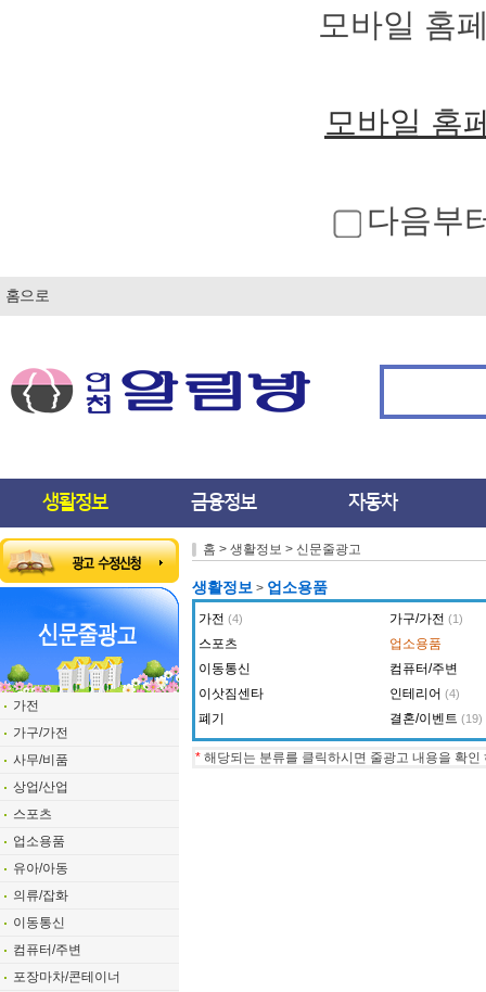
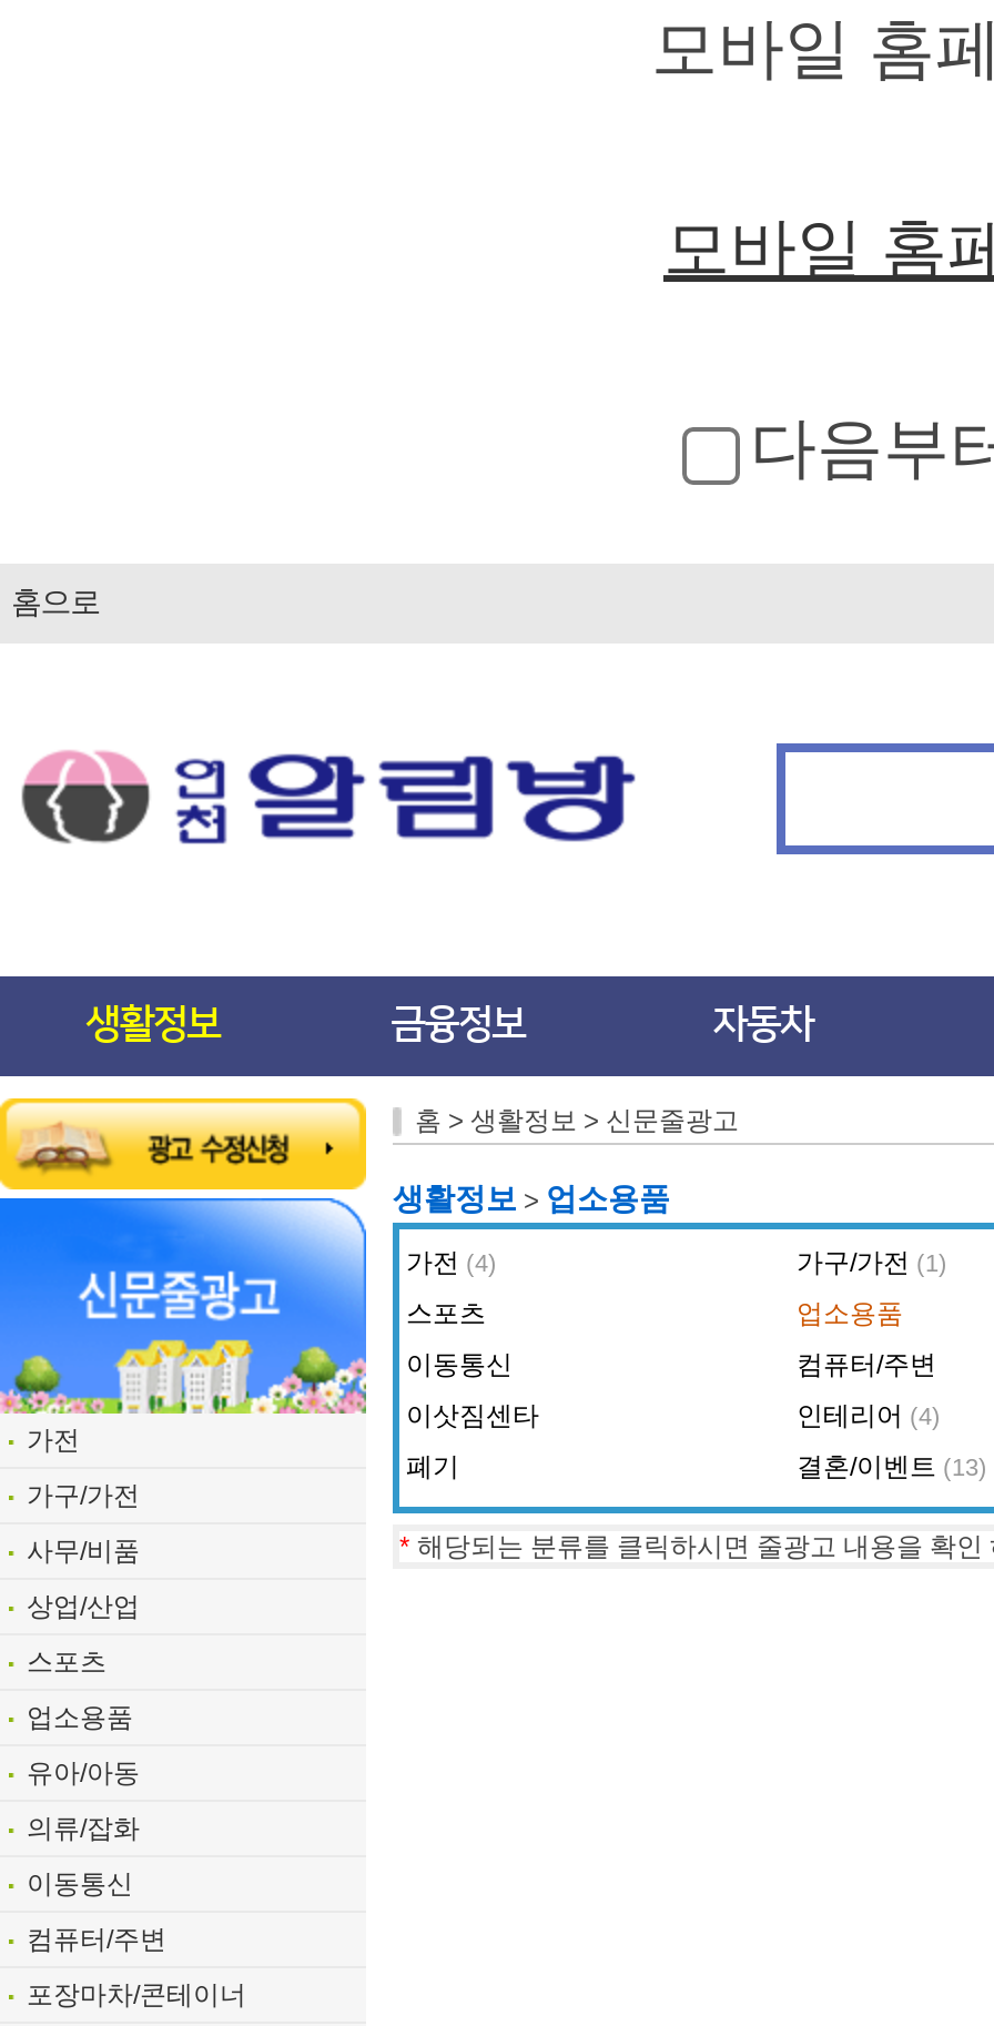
[389,711,483,726] 결혼/이벤트 (19) -> [797,1451,987,1482] 결혼/이벤트 (13)

